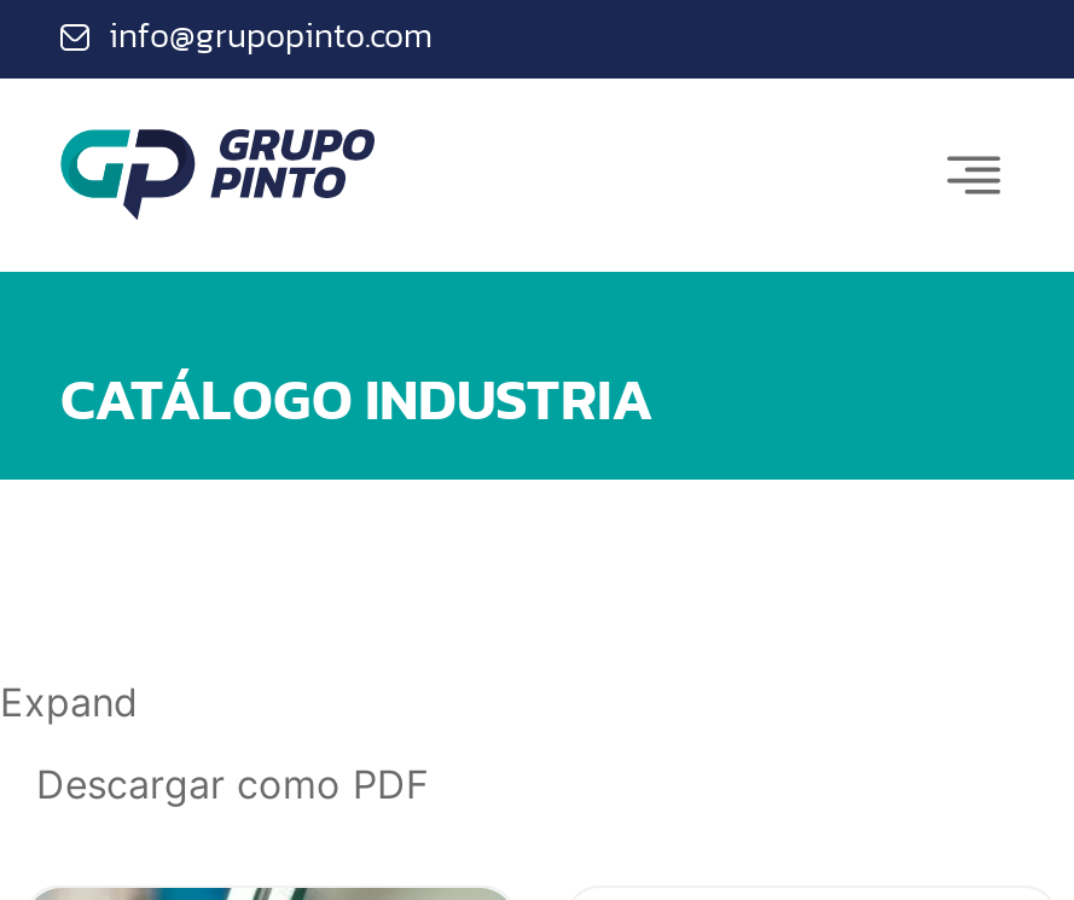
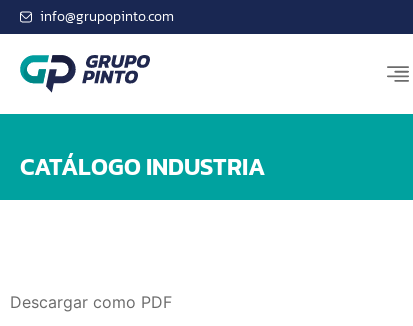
[0,678,138,726] Expand -> none

